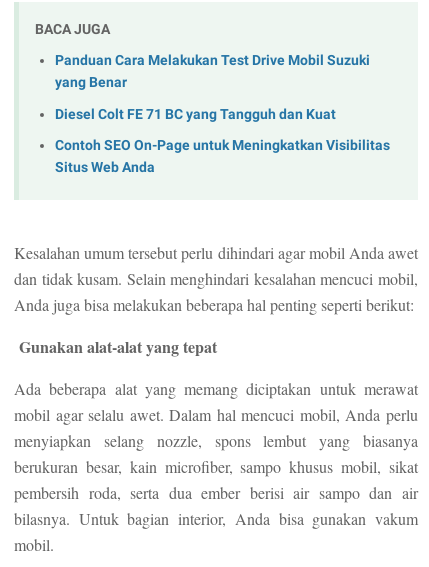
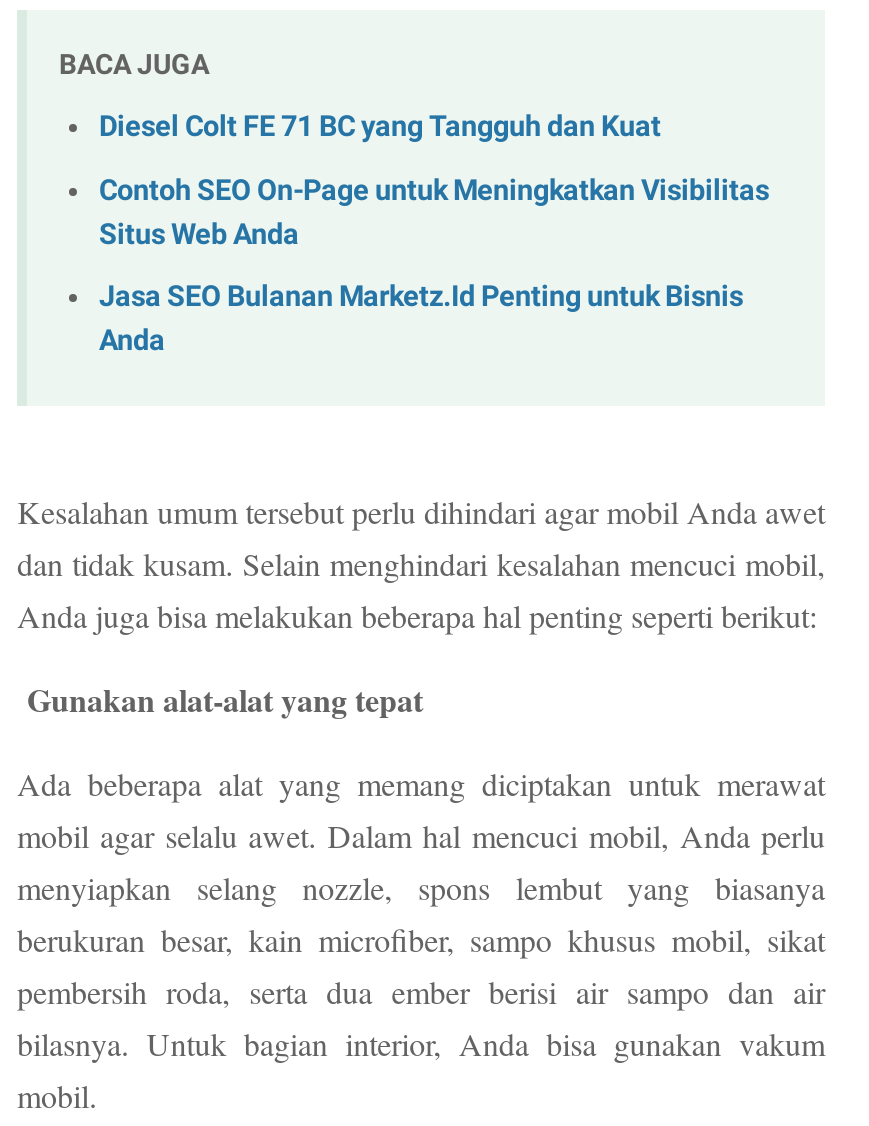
[55,52,370,91] Panduan Cara Melakukan Test Drive Mobil Suzuki | yang Benar -> none
moved [55,105,390,176] -> [99,110,769,251]: Diesel Colt FE 71 BC yang Tangguh dan Kuat | Contoh SEO On-Page untuk Meningkatkan Visibilitas | Situs Web Anda
none -> [99,280,743,358] Jasa SEO Bulanan Marketz.Id Penting untuk Bisnis | Anda

